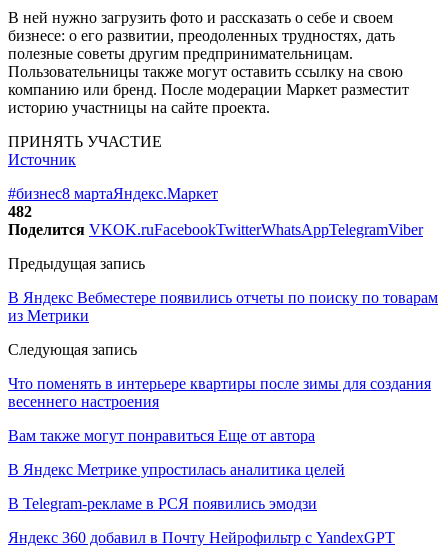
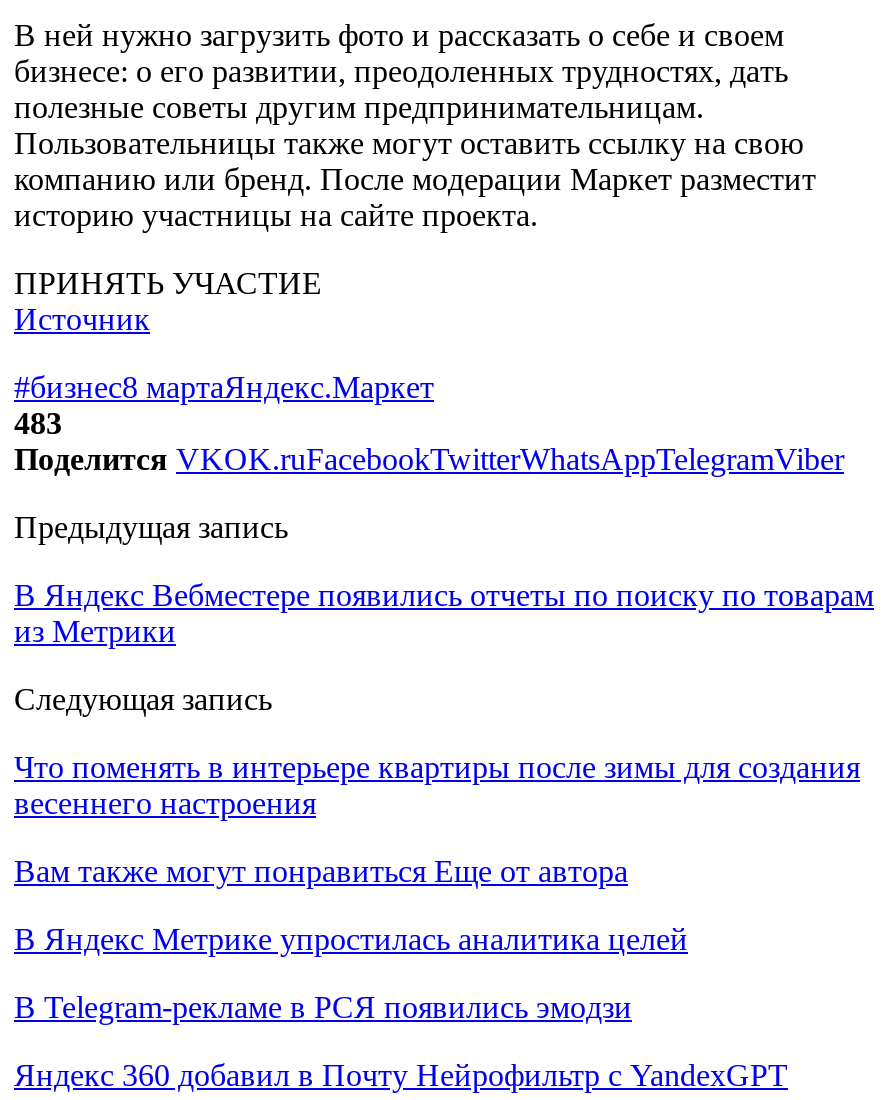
[8,203,32,220] 482 -> [14,406,62,440] 483

